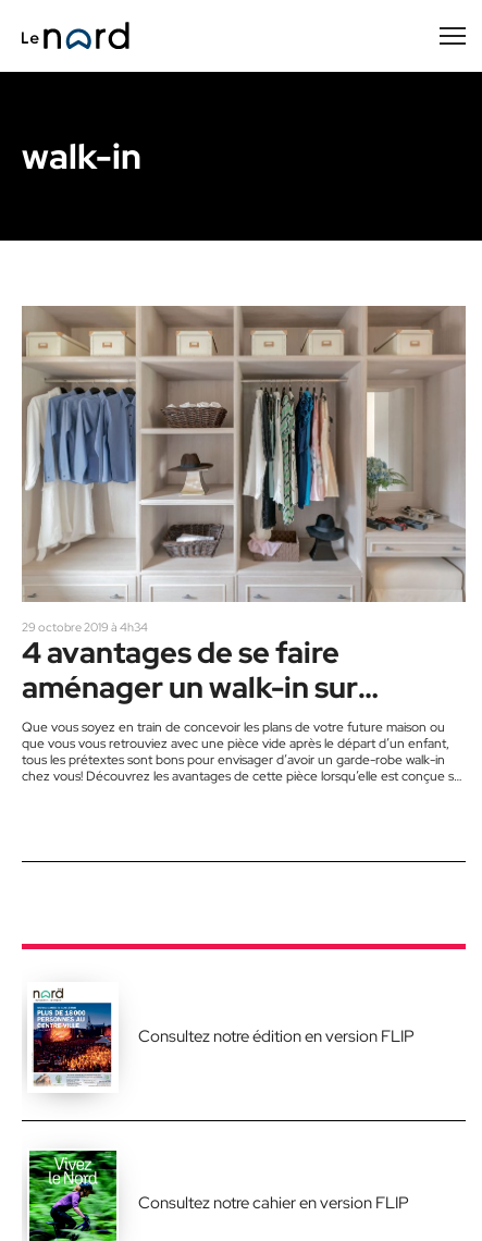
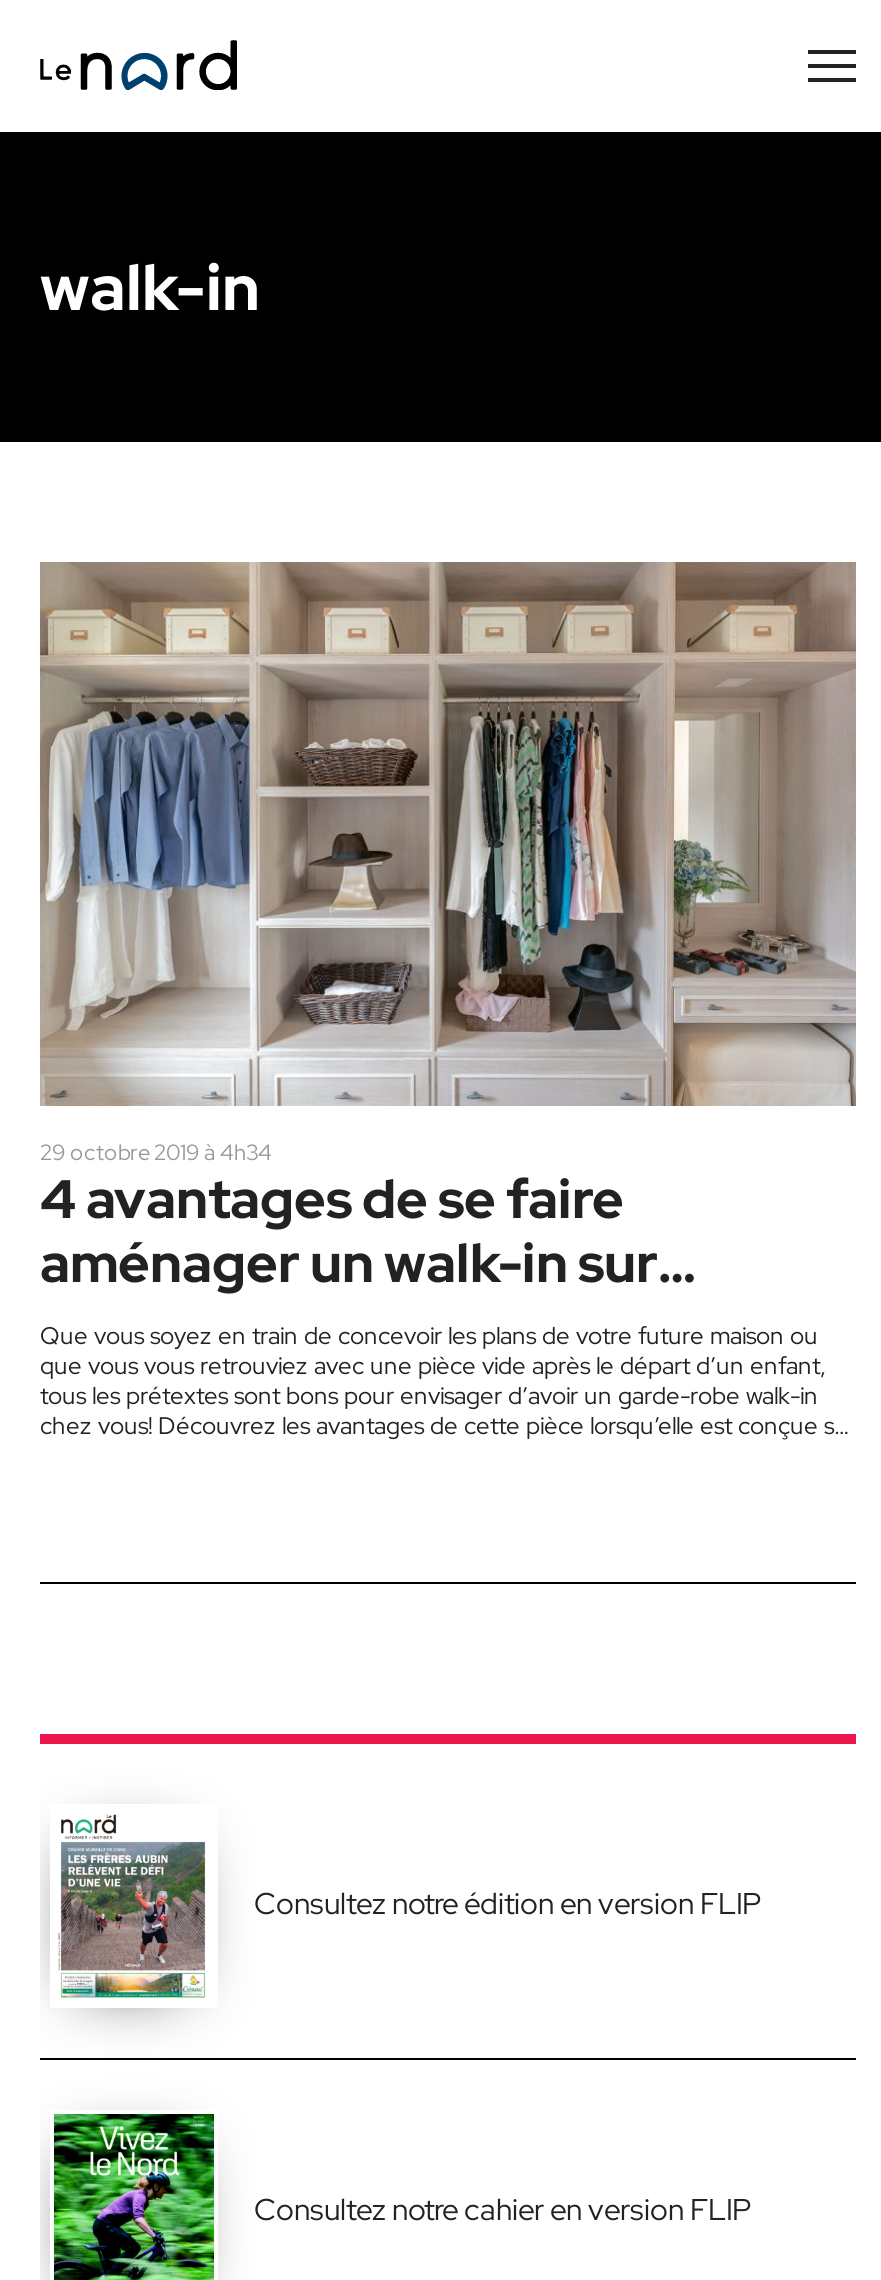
[33,1003,112,1088] [image] -> [60,1842,206,2000] [image]

